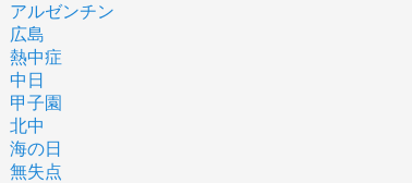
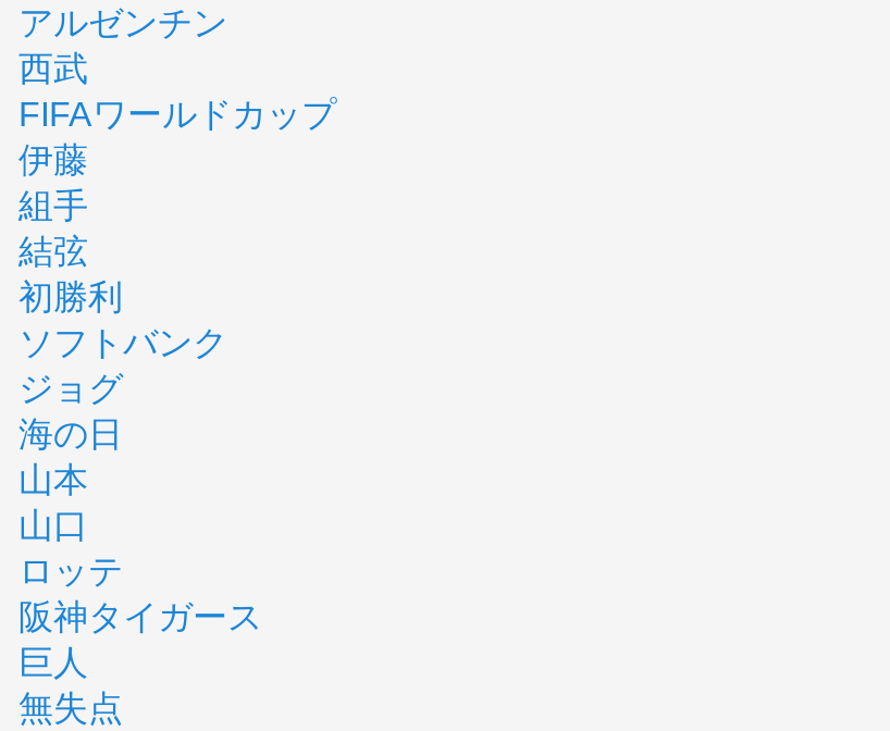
[10,25,62,135] 広島 | 熱中症 | 中日 | 甲子園 | 北中 -> [18,51,336,407] 西武 | FIFAワールドカップ | 伊藤 | 組手 | 結弦 | 初勝利 | ソフトバンク | ジョグ
none -> [18,462,262,682] 山本 | 山口 | ロッテ | 阪神タイガース | 巨人

